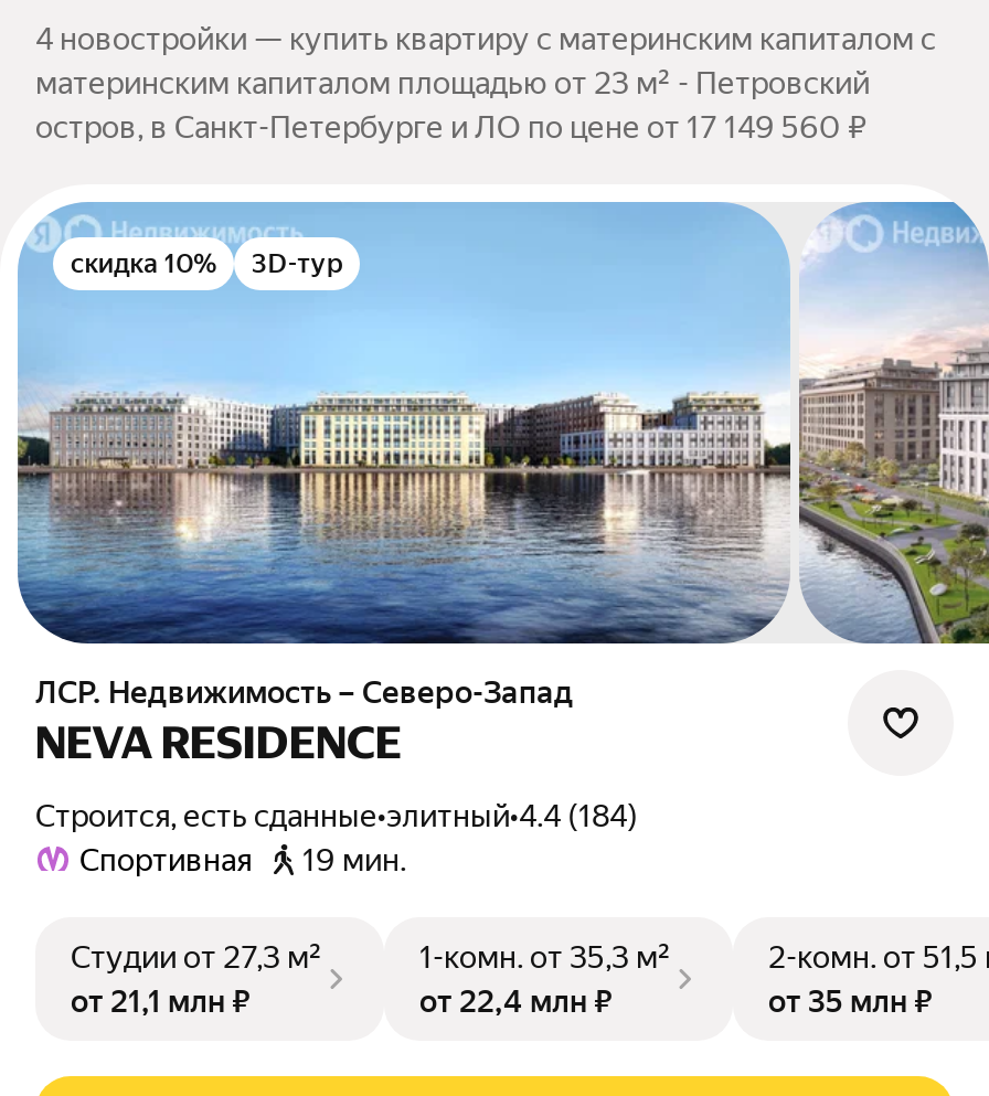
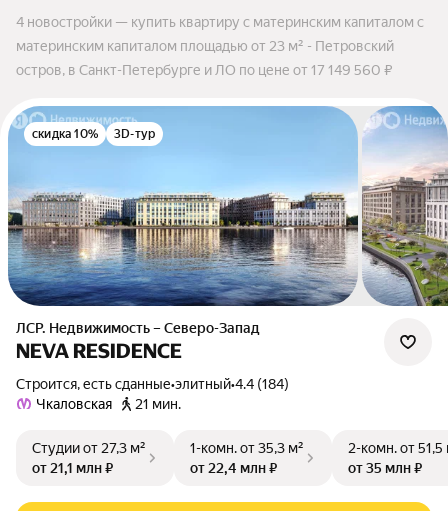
[79,843,406,878] Спортивная | 19 мин. -> [36,396,181,412] Чкаловская | 21 мин.

